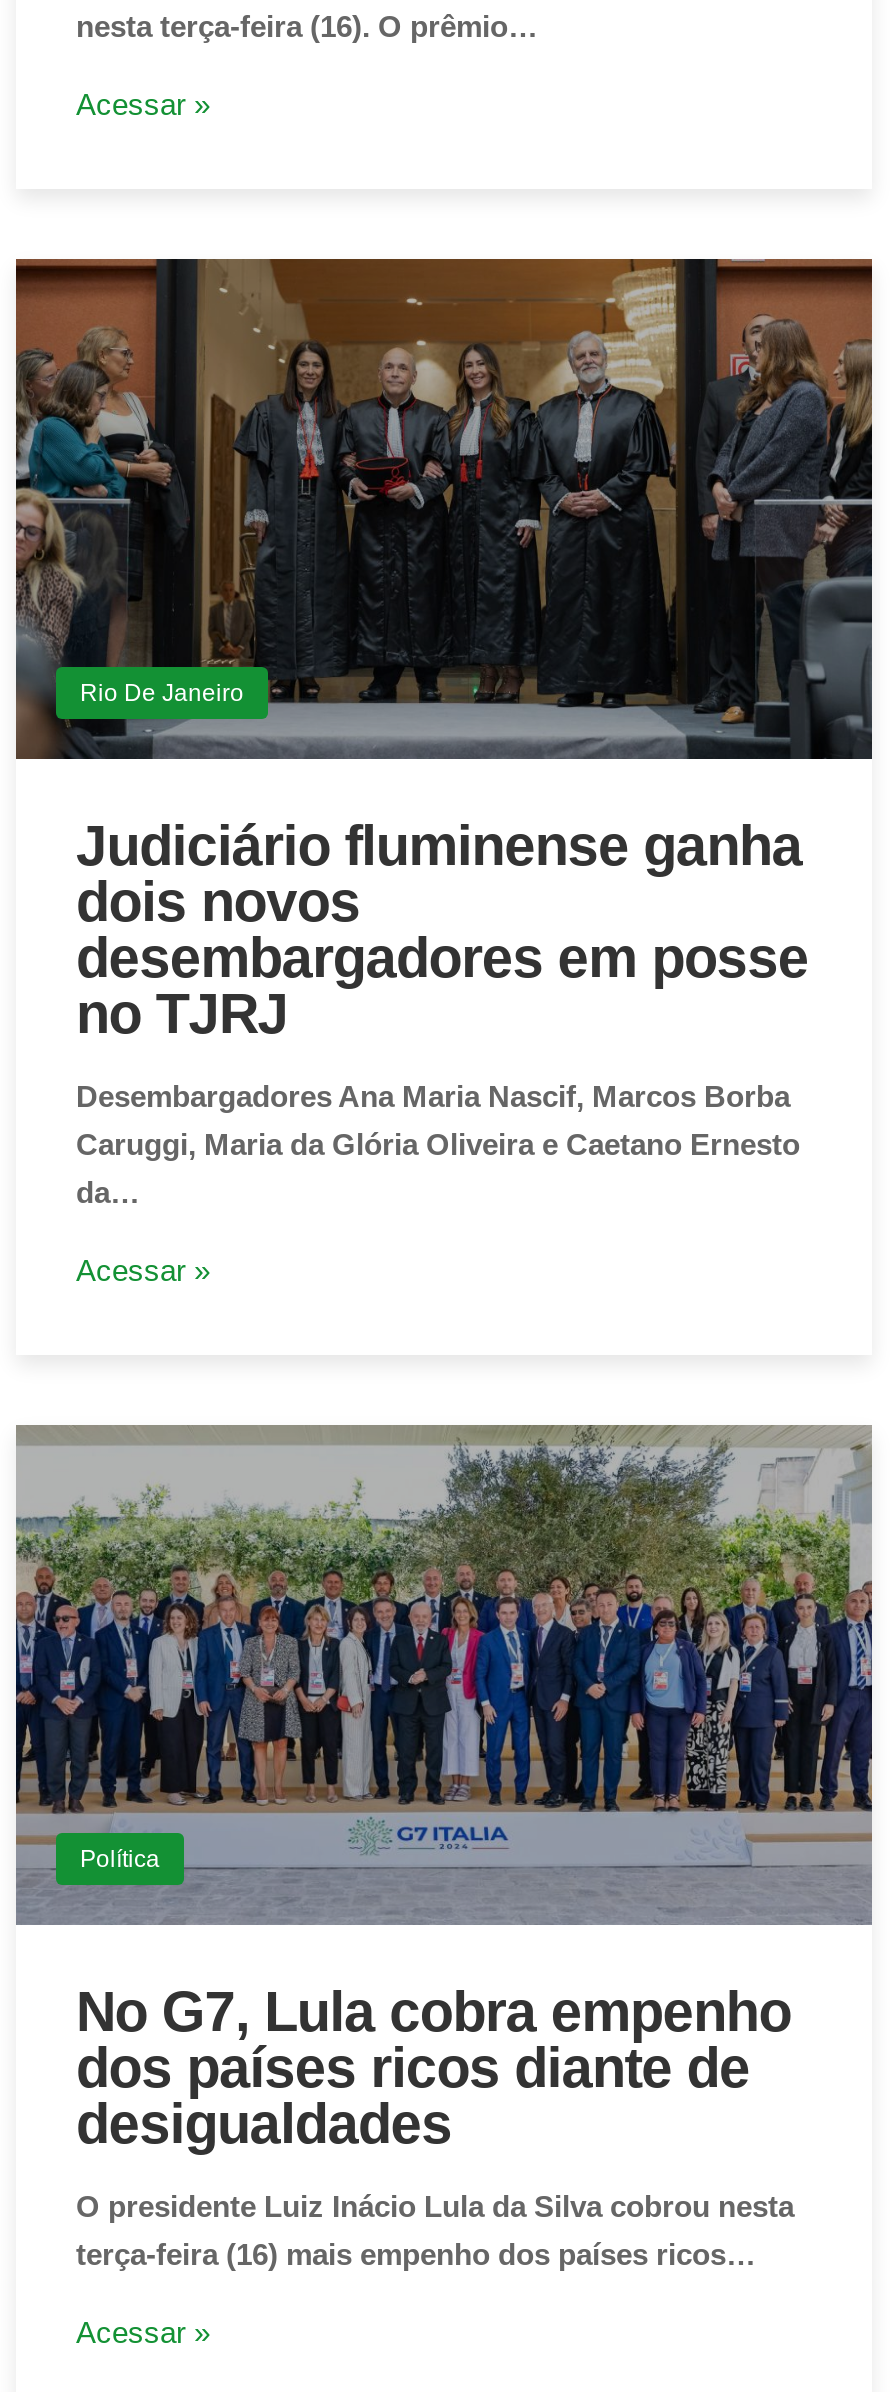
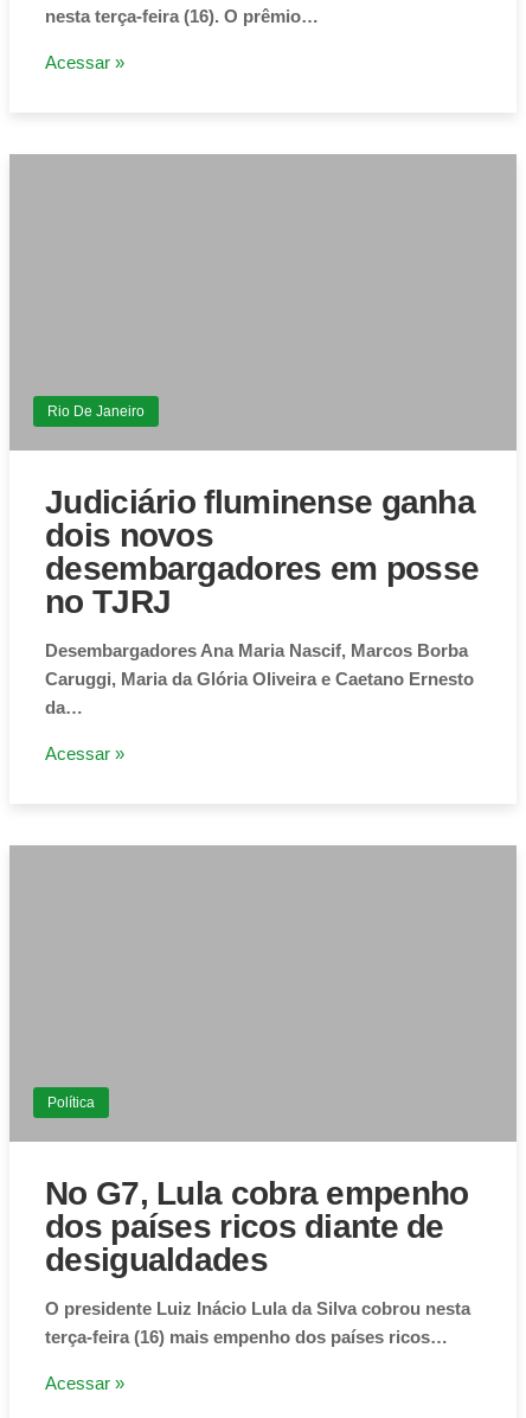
[16,259,872,759] [image] -> none
[16,1425,872,1923] [image] -> none

